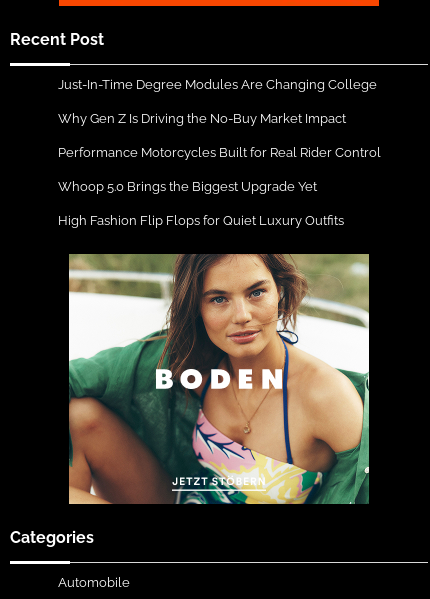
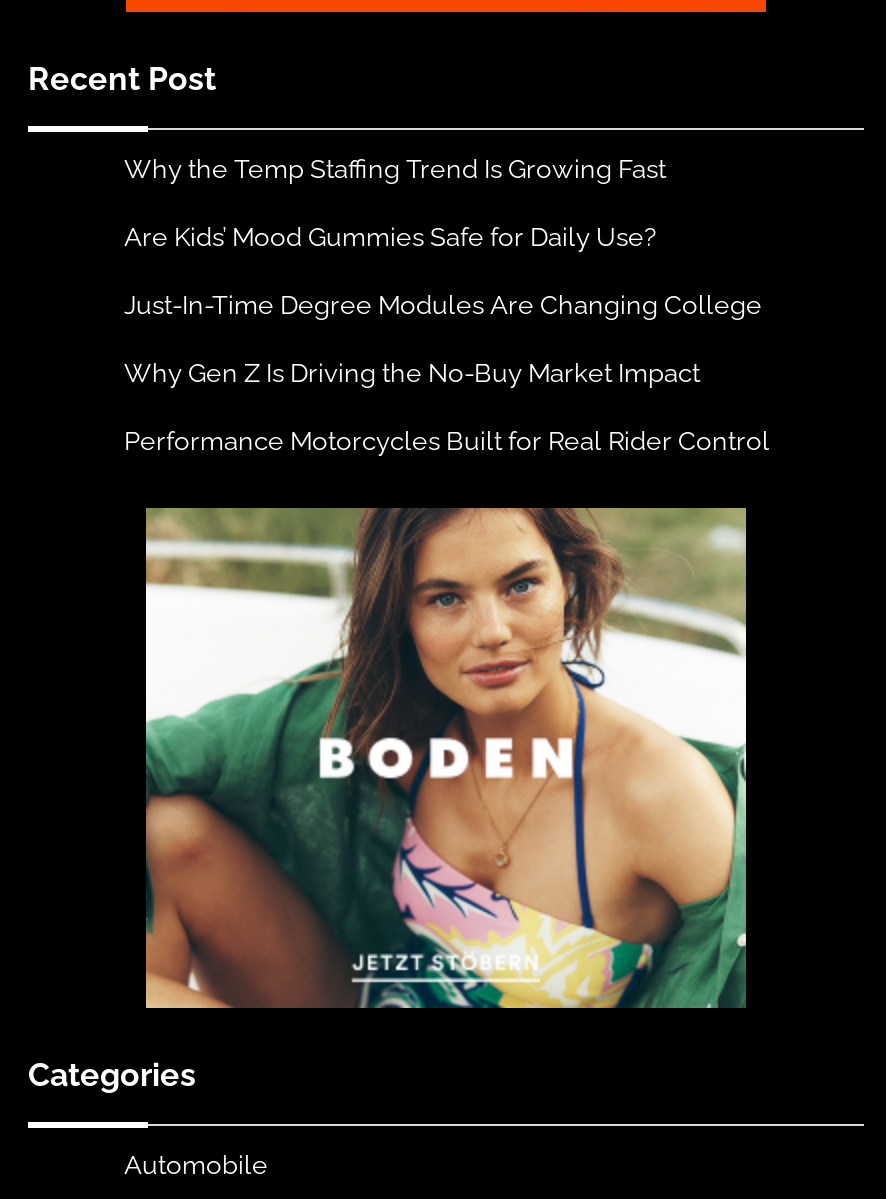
none -> [124,154,666,252] Why the Temp Staffing Trend Is Growing Fast | Are Kids’ Mood Gummies Safe for Daily Use?
moved [58,77,381,160] -> [124,290,770,456]: Just-In-Time Degree Modules Are Changing College | Why Gen Z Is Driving the No-Buy Market Impact | Performance Motorcycles Built for Real Rider Control
[58,179,344,228] Whoop 5.0 Brings the Biggest Upgrade Yet | High Fashion Flip Flops for Quiet Luxury Outfits -> none

